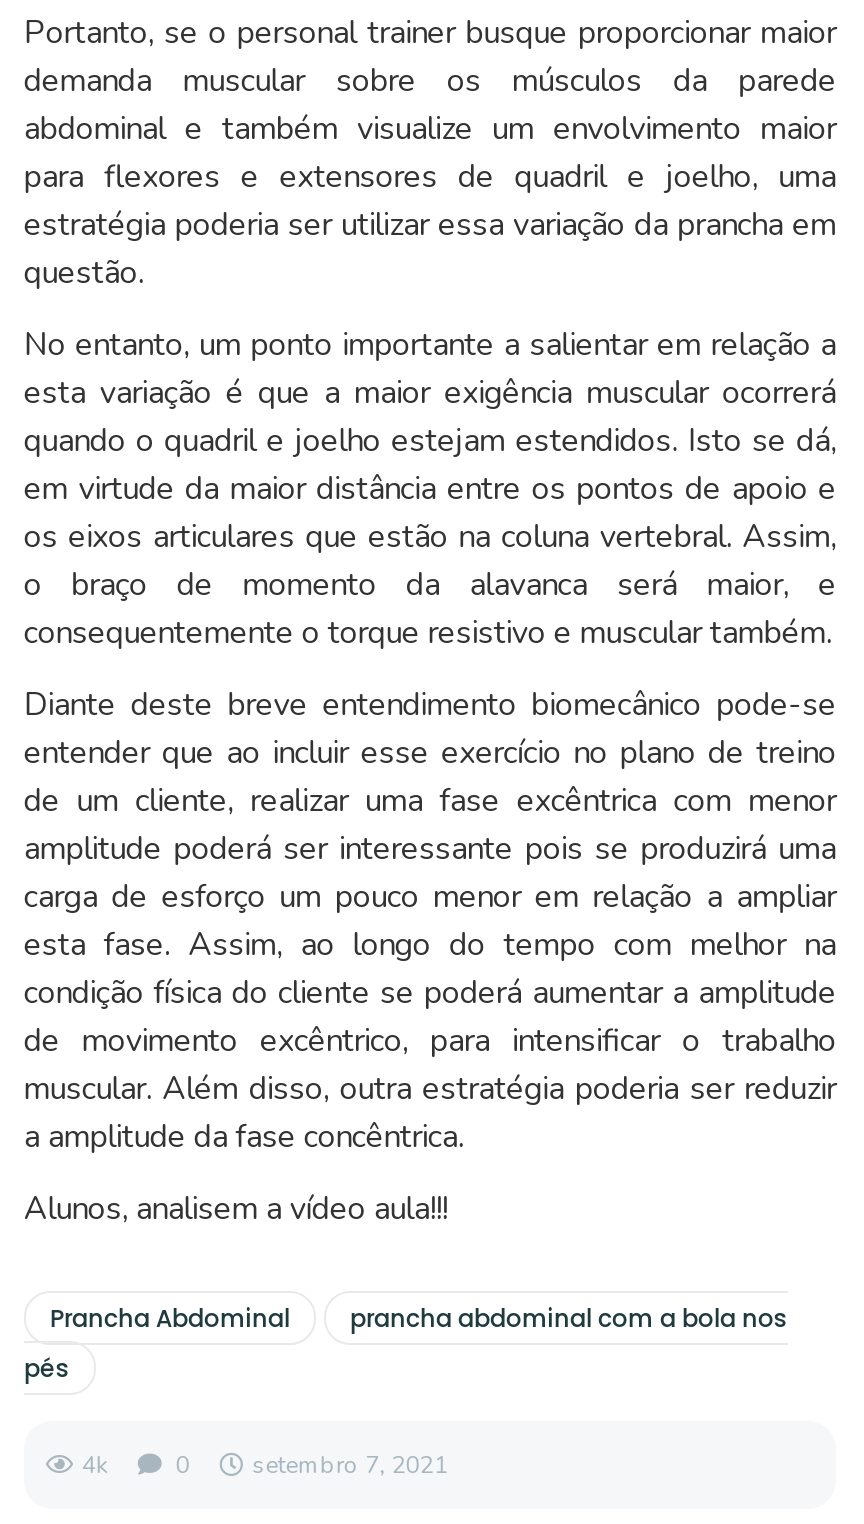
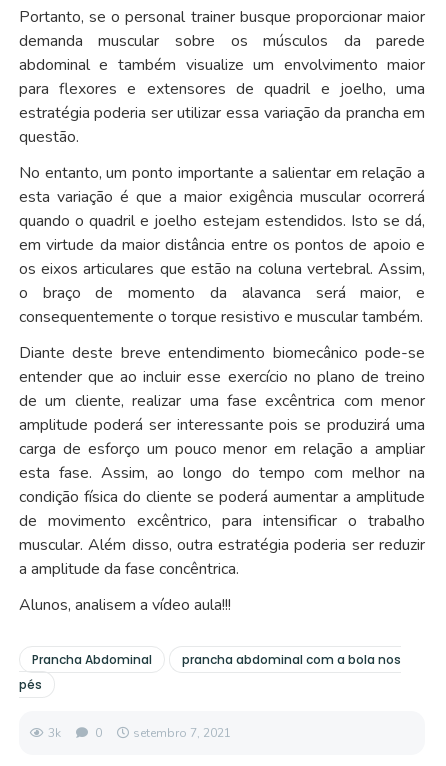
[82,1450,448,1482] 4k 0 setembro 7, 2021 -> [48,725,231,741] 3k 0 setembro 7, 2021

